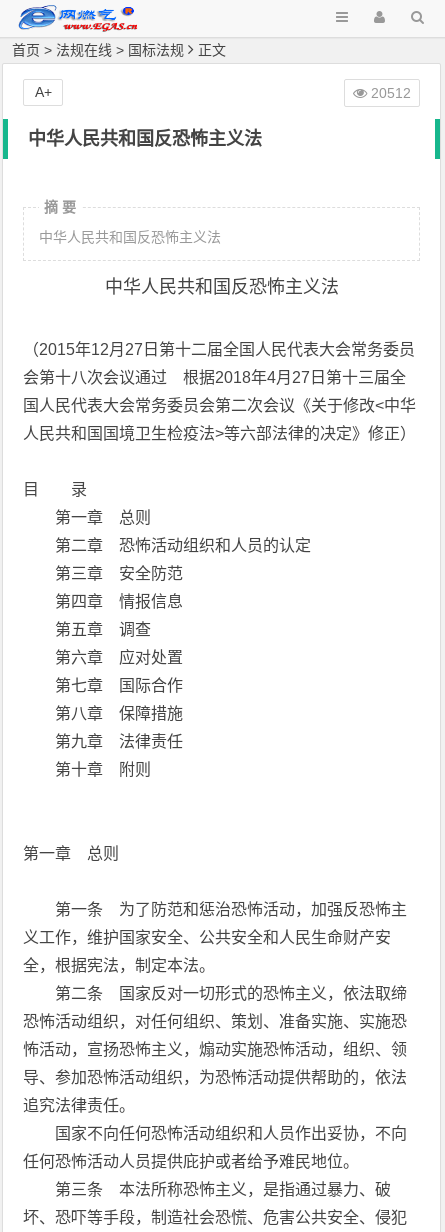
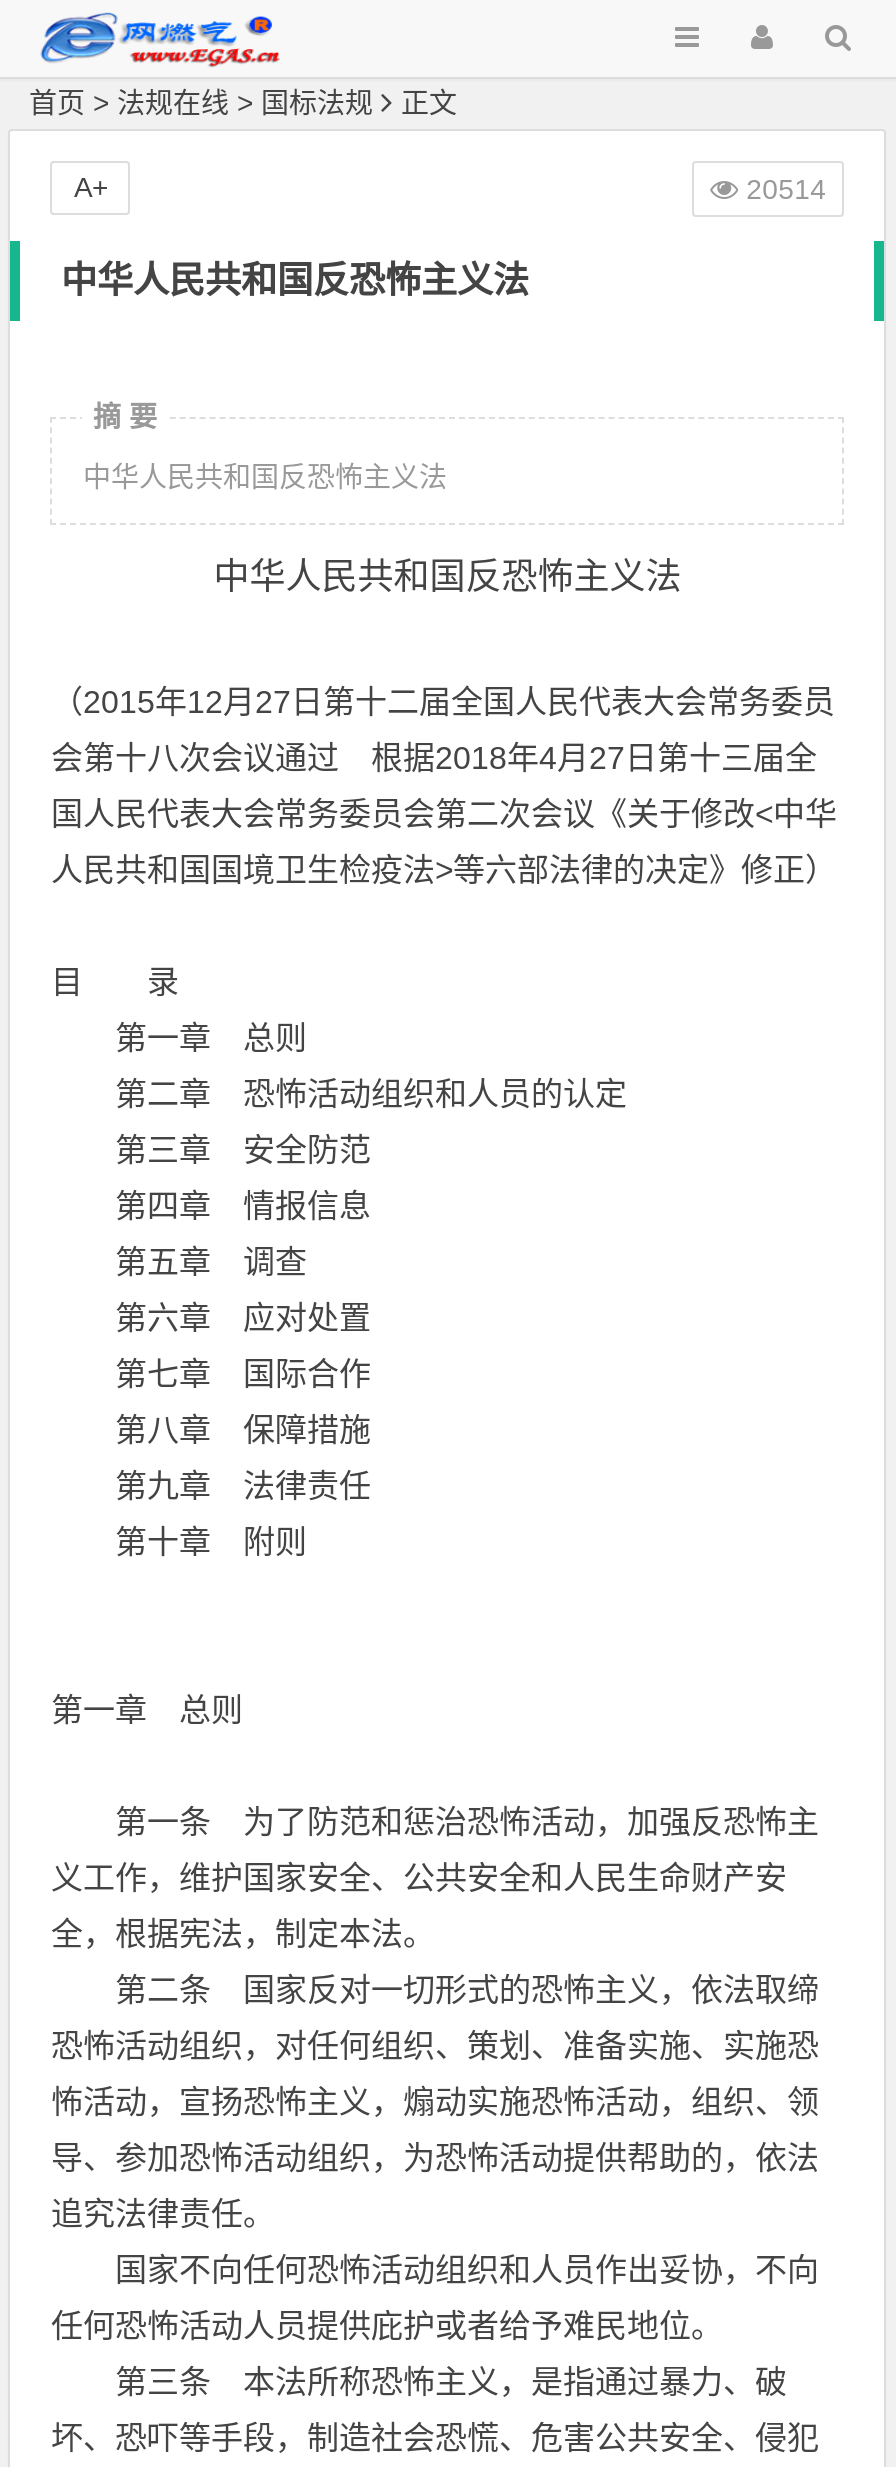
[371,85,411,101] 20512 -> [746,173,826,205] 20514

